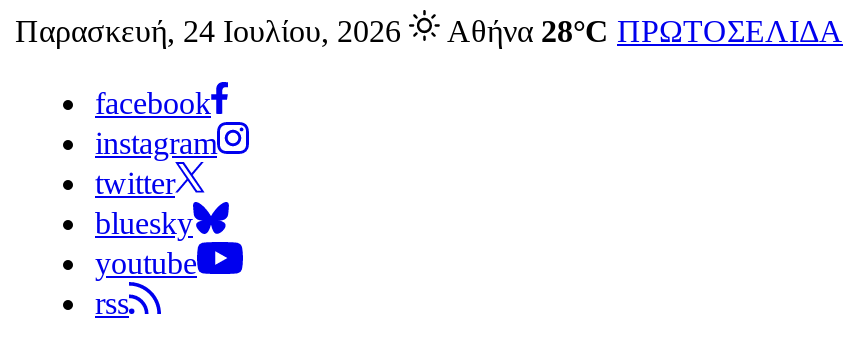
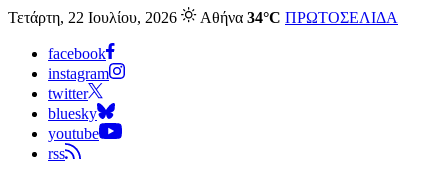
[15,14,401,48] Παρασκευή, 24 Ιουλίου, 2026 -> [8,9,177,26] Τετάρτη, 22 Ιουλίου, 2026
[447,14,843,48] Αθήνα 28°C ΠΡΩΤΟΣΕΛΙΔΑ -> [200,9,398,26] Αθήνα 34°C ΠΡΩΤΟΣΕΛΙΔΑ

